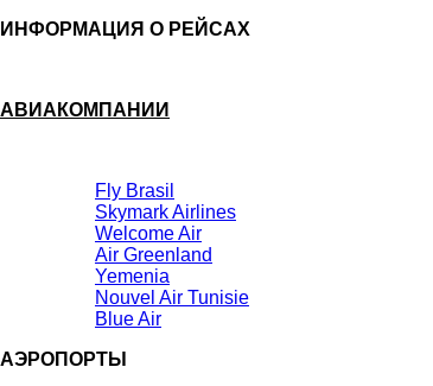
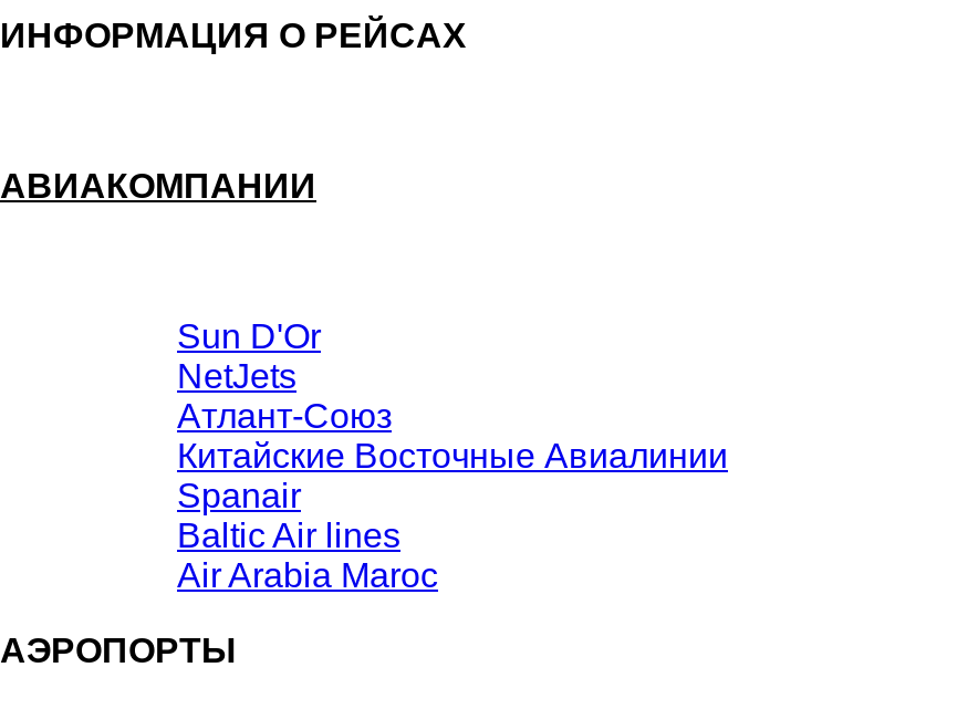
[95,181,249,329] Fly Brasil | Skymark Airlines | Welcome Air | Air Greenland | Yemenia | Nouvel Air Tunisie | Blue Air -> [177,317,728,594] Sun D'Or | NetJets | Атлант-Союз | Китайские Восточные Авиалинии | Spanair | Baltic Air lines | Air Arabia Maroc

